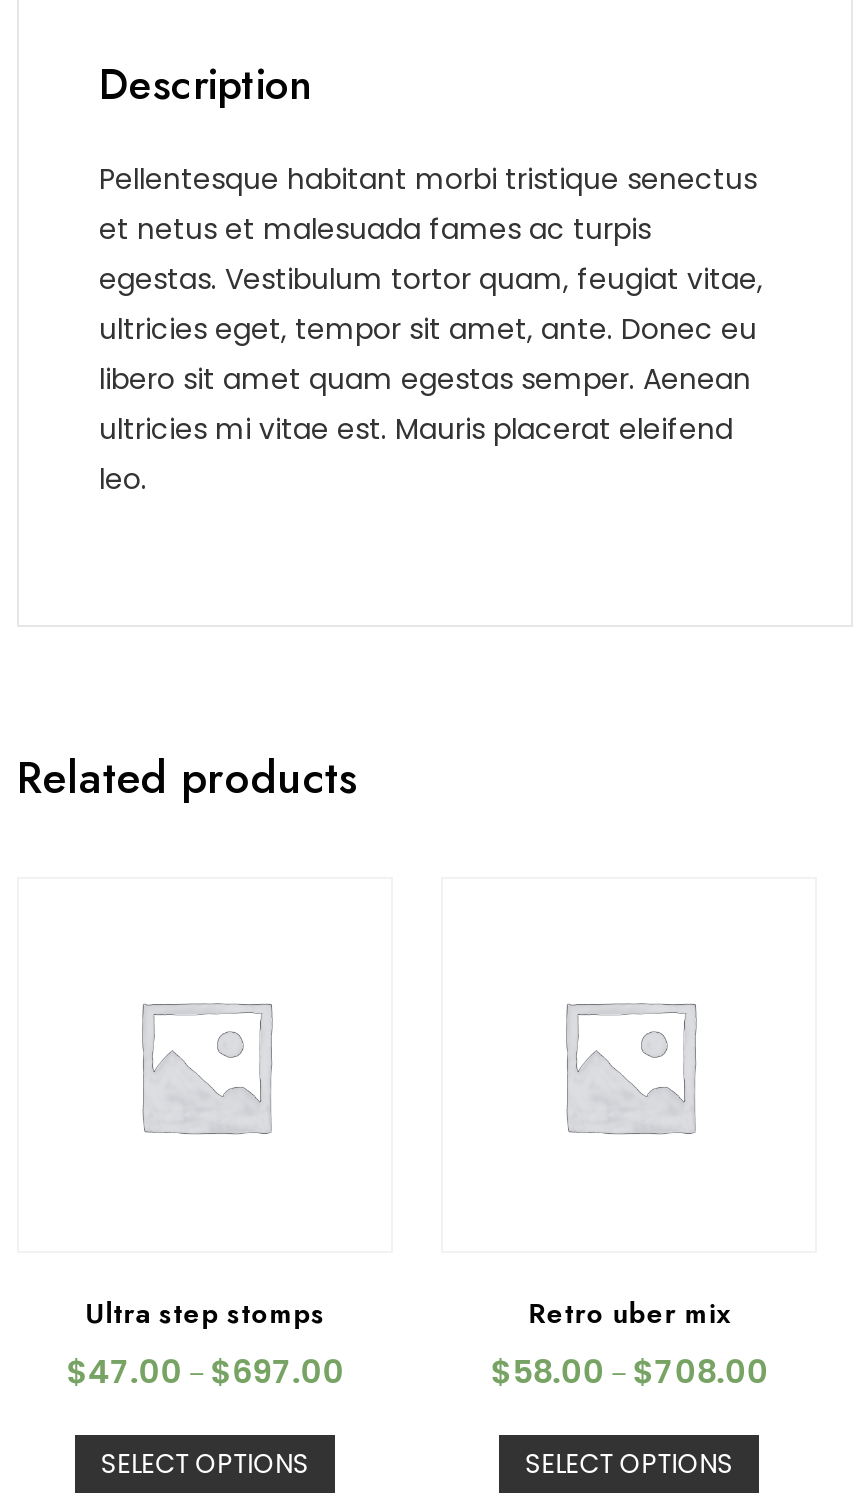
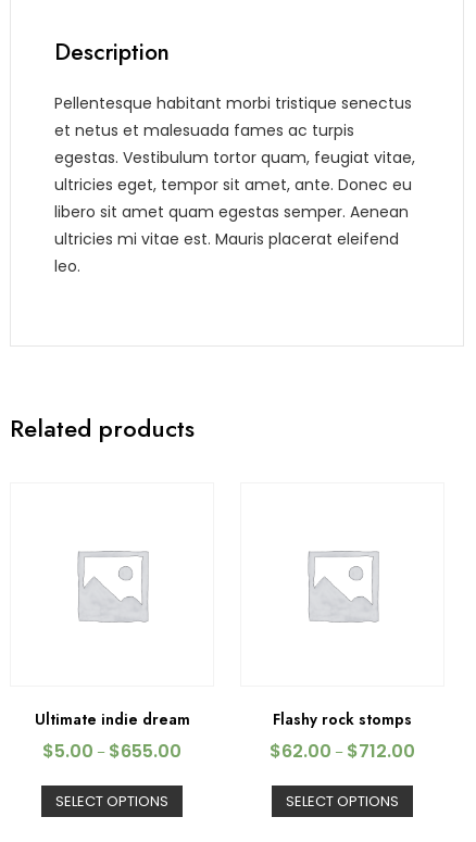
[66,1294,344,1396] Ultra step stomps | $47.00 – $697.00 -> [34,709,190,764] Ultimate indie dream | $5.00 – $655.00
[490,1294,768,1396] Retro uber mix | $58.00 – $708.00 -> [270,709,415,764] Flashy rock stomps | $62.00 – $712.00

